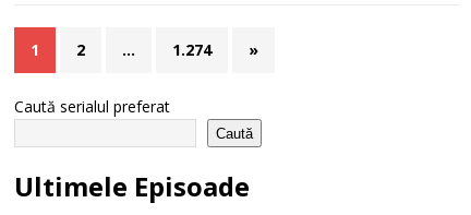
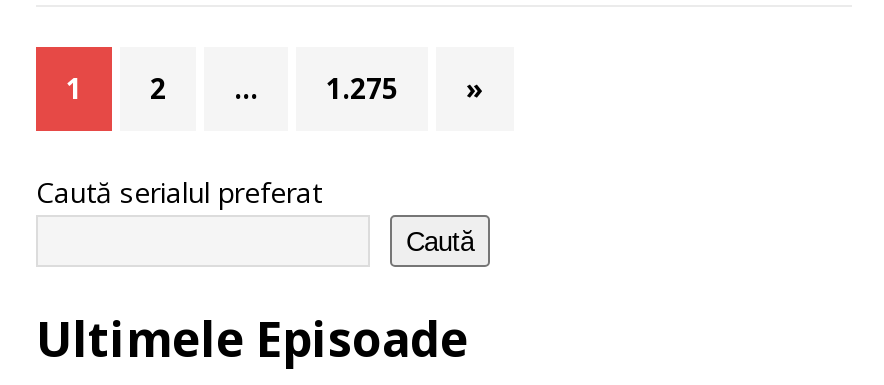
[172,40,212,60] 1.274 -> [326,69,398,107] 1.275

